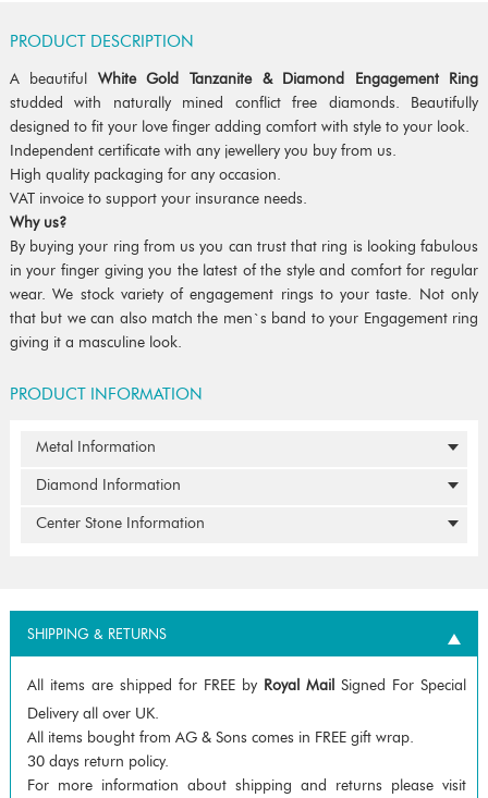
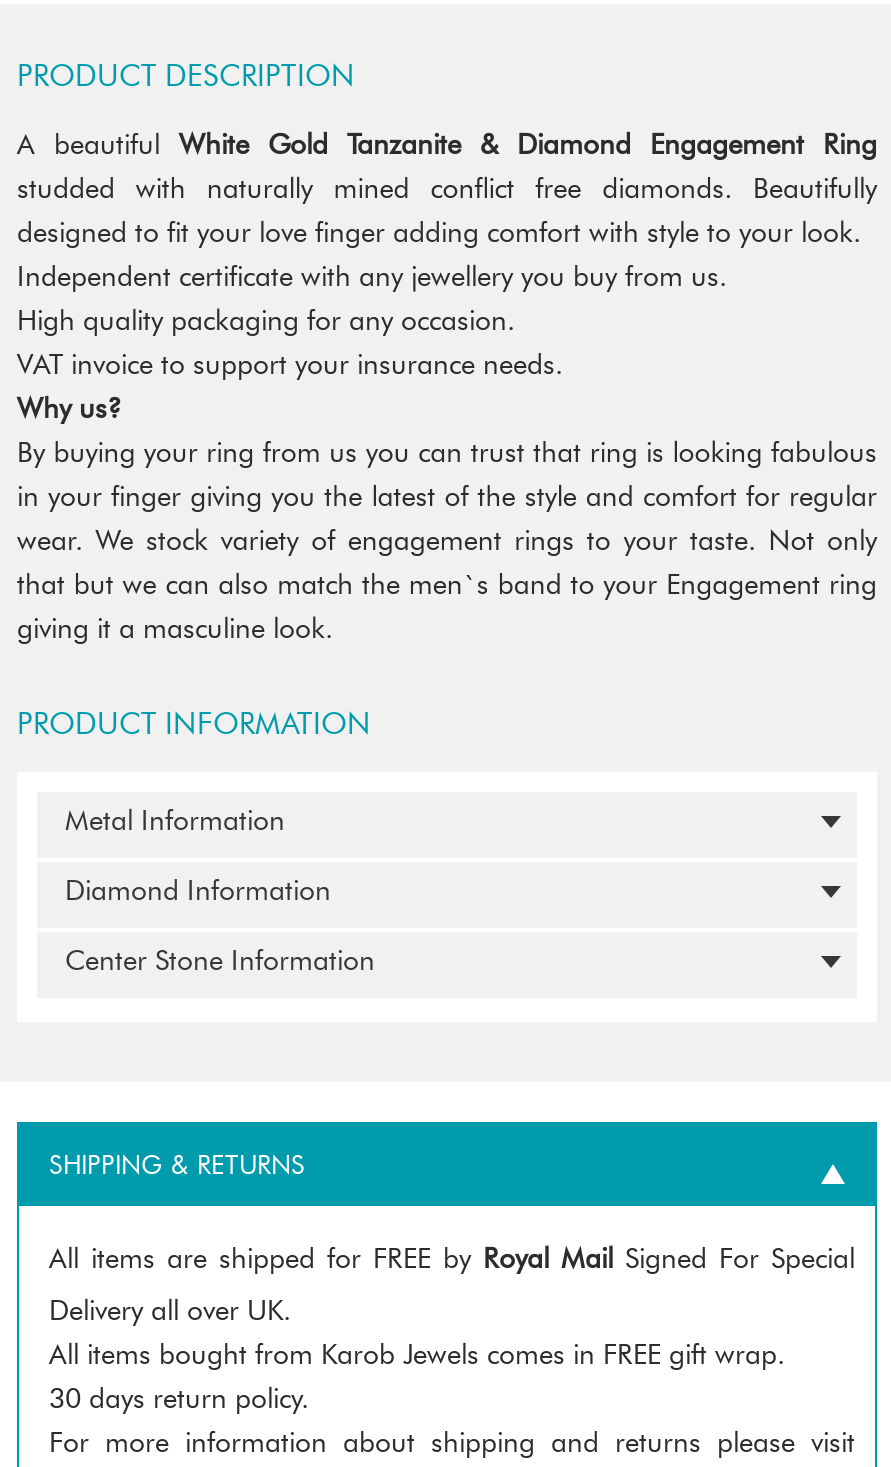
[27,730,414,745] All items bought from AG & Sons comes in FREE gift wrap. -> [49,1342,785,1370] All items bought from Karob Jewels comes in FREE gift wrap.

